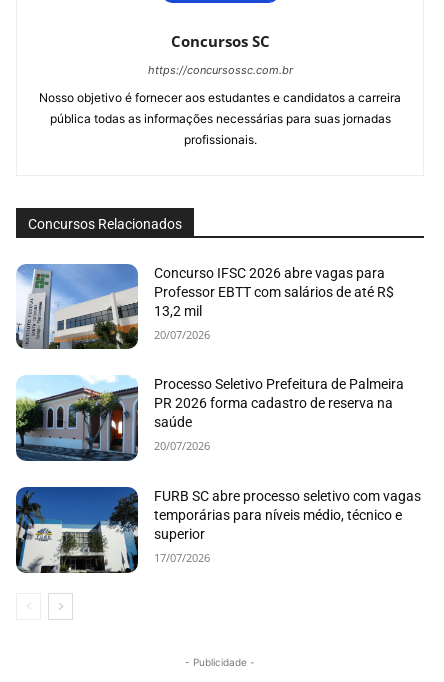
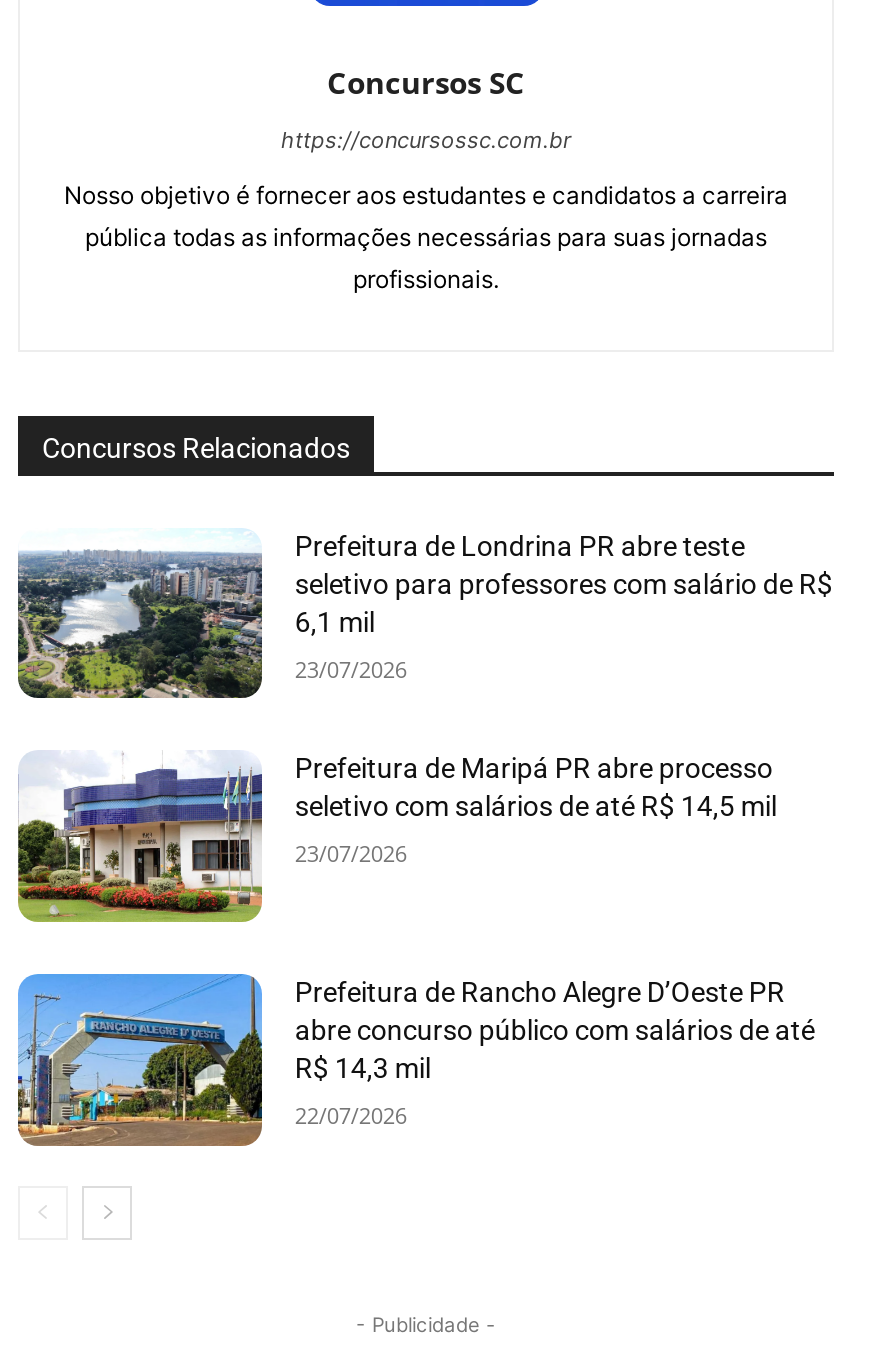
[16,263,394,349] [image] | Concurso IFSC 2026 abre vagas para | Professor EBTT com salários de até R$ | 13,2 mil -> [16,528,833,700] [image] | Prefeitura de Londrina PR abre teste | seletivo para professores com salário de R$ | 6,1 mil
[154,327,210,342] 20/07/2026 -> [295,654,407,684] 23/07/2026
[15,375,404,462] [image] | Processo Seletivo Prefeitura de Palmeira | PR 2026 forma cadastro de reserva na | saúde -> [16,752,777,924] [image] | Prefeitura de Maripá PR abre processo | seletivo com salários de até R$ 14,5 mil
[154,438,210,453] 20/07/2026 -> [295,839,407,869] 23/07/2026
[15,486,421,574] [image] | FURB SC abre processo seletivo com vagas | temporárias para níveis médio, técnico e | superior -> [16,972,815,1148] [image] | Prefeitura de Rancho Alegre D’Oeste PR | abre concurso público com salários de até | R$ 14,3 mil
[154,550,210,565] 17/07/2026 -> [295,1100,407,1130] 22/07/2026

